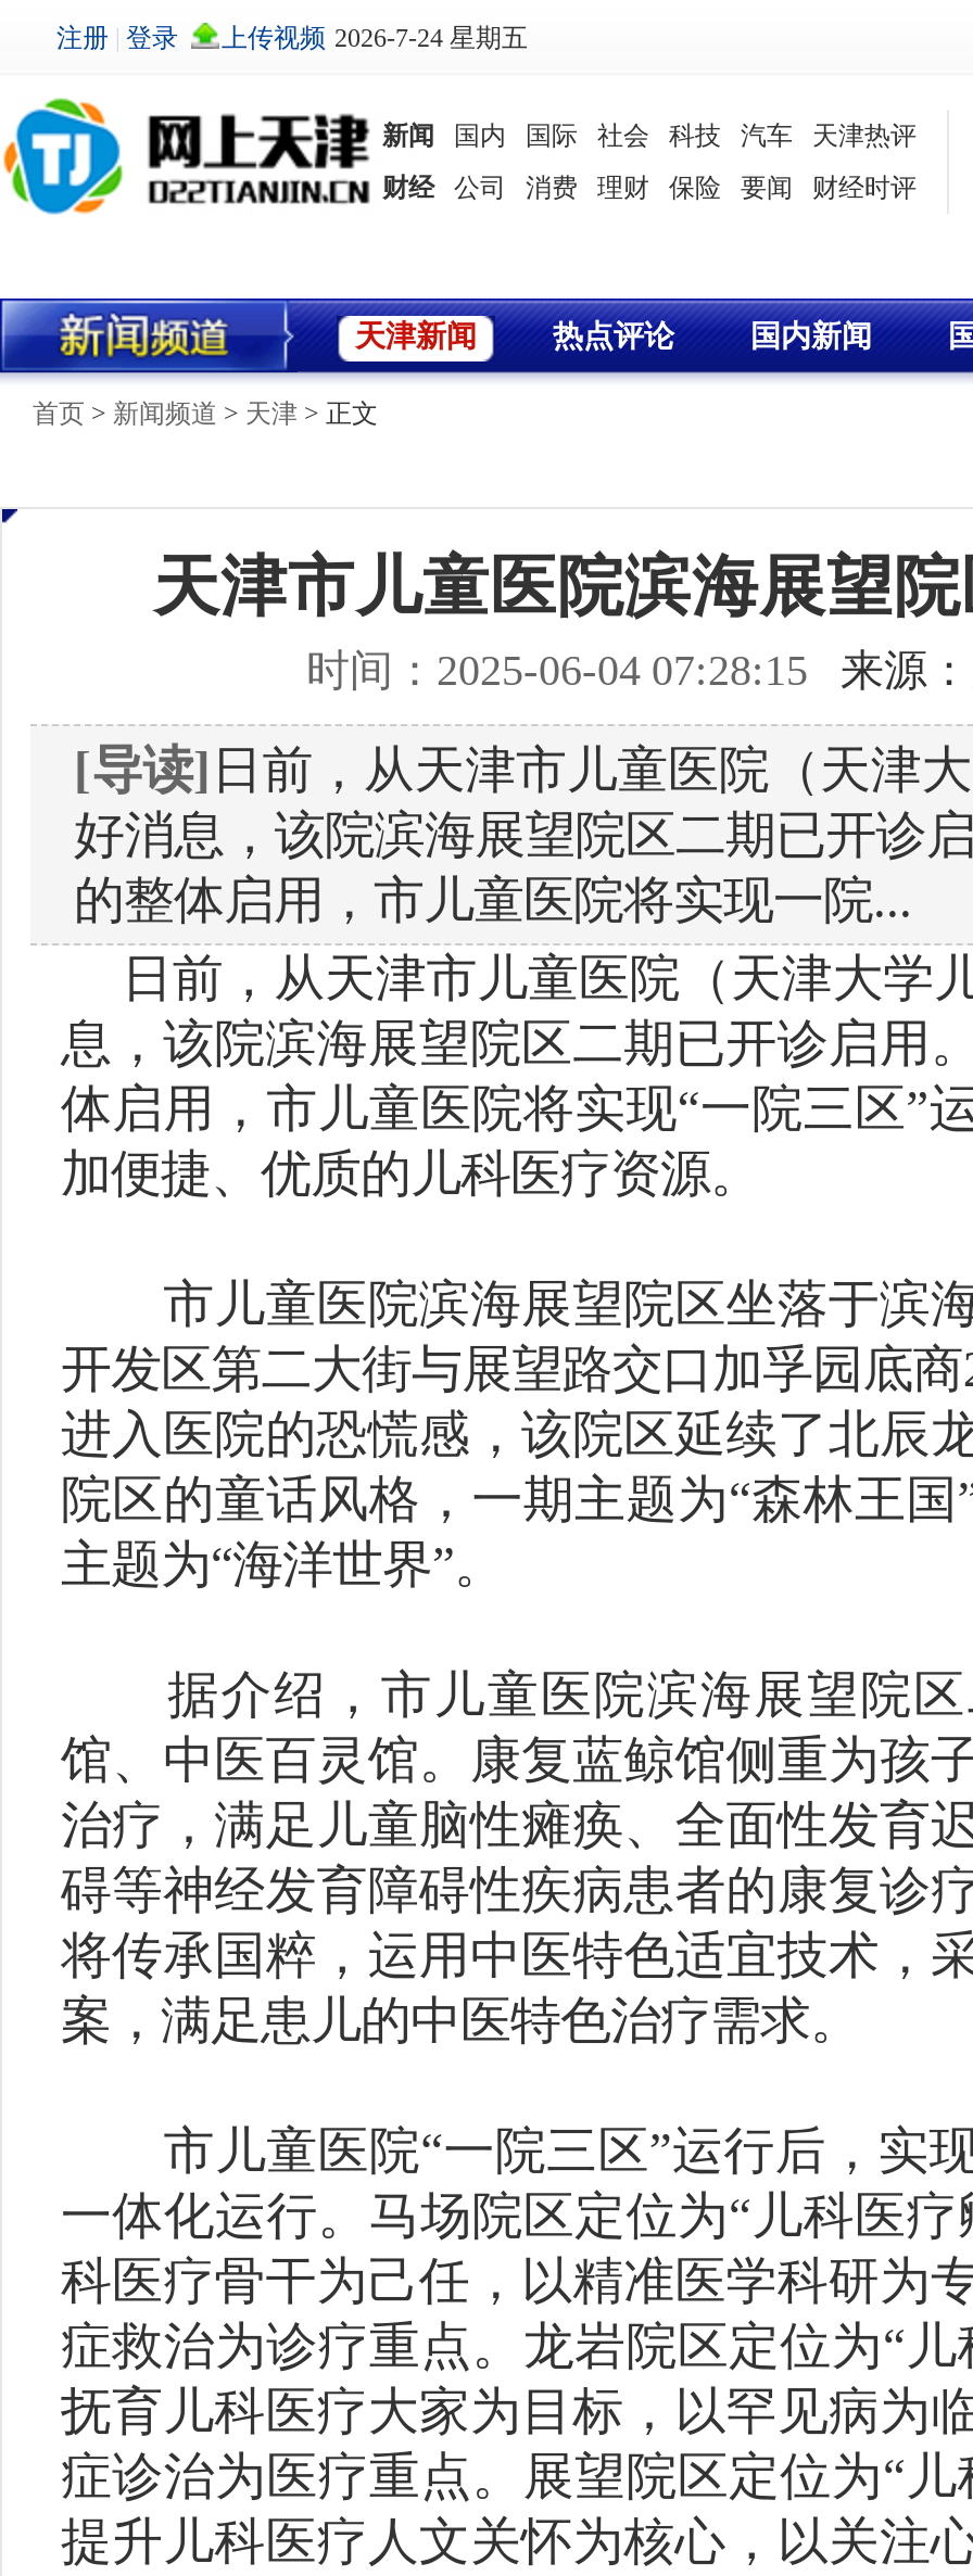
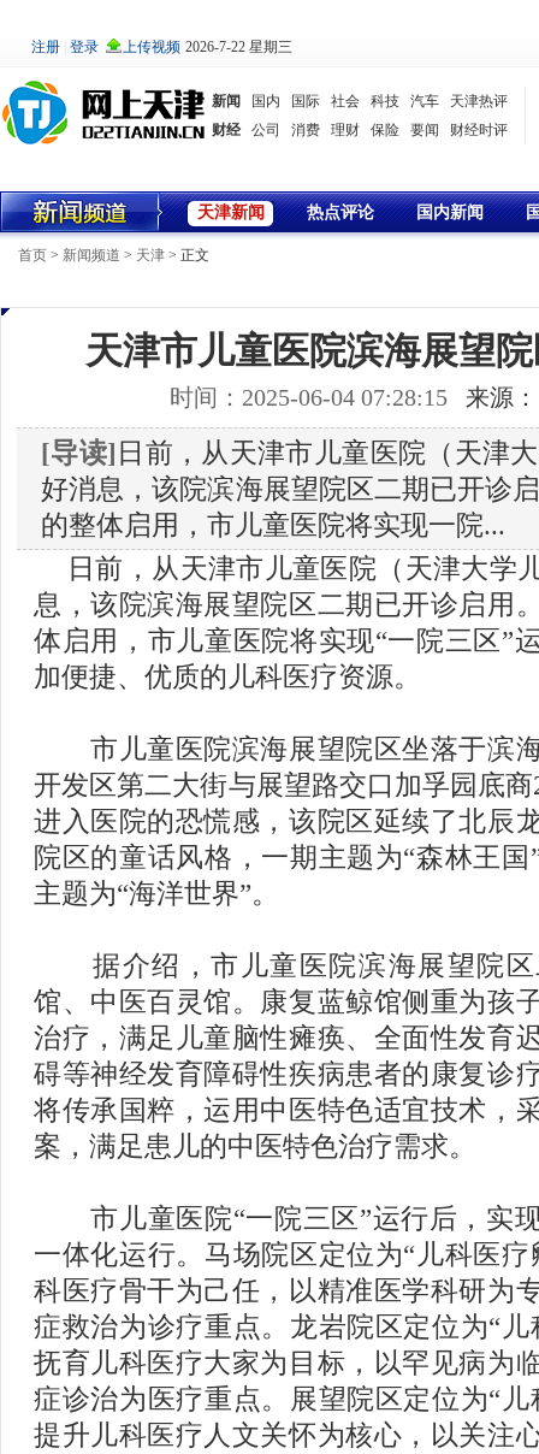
[334,23,528,53] 2026-7-24 星期五 -> [185,39,292,55] 2026-7-22 星期三

